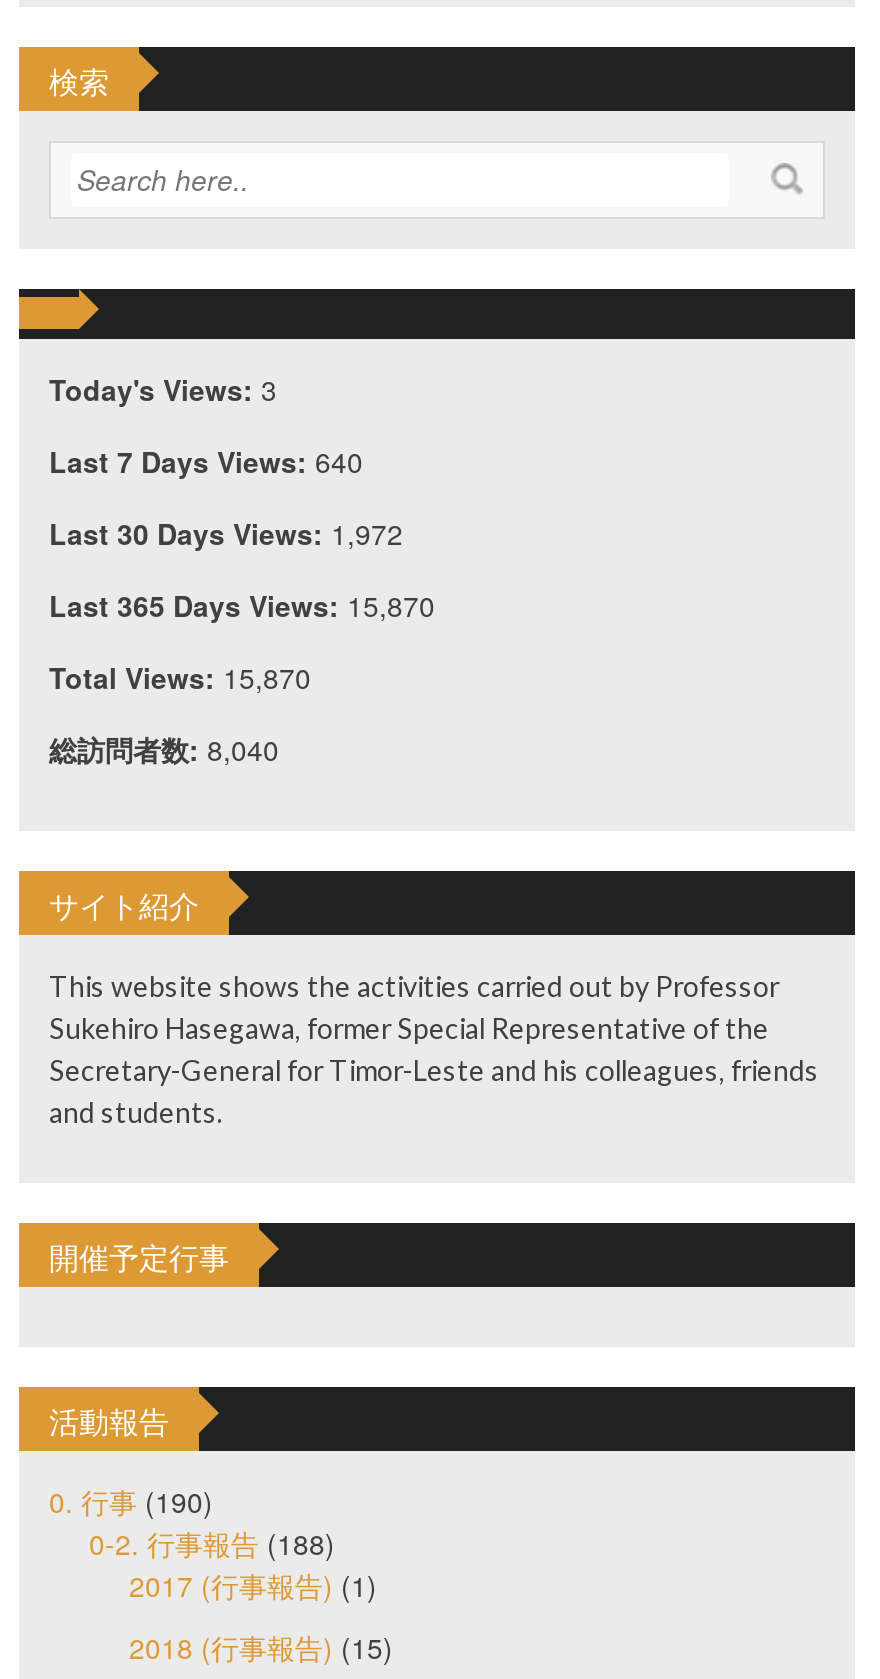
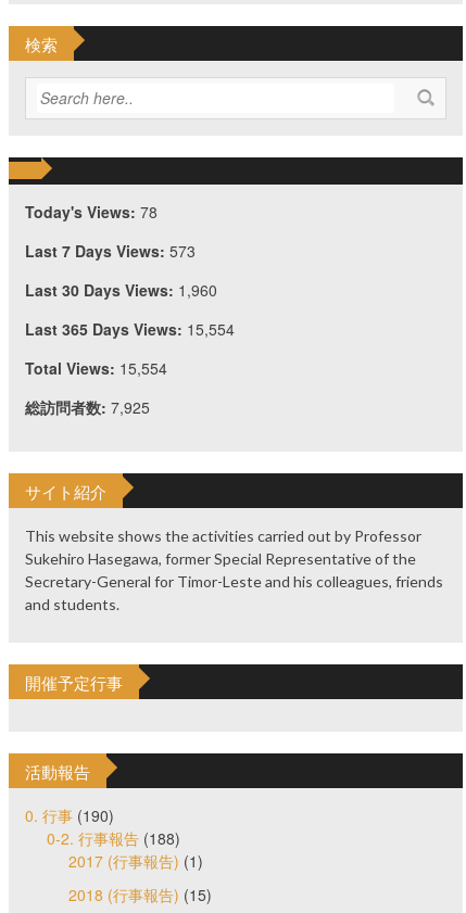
[49,370,277,410] Today's Views: 3 -> [25,201,158,223] Today's Views: 78
[49,442,363,482] Last 7 Days Views: 640 -> [25,240,196,262] Last 7 Days Views: 573
[49,514,403,554] Last 30 Days Views: 1,972 -> [25,279,217,301] Last 30 Days Views: 1,960
[49,586,435,626] Last 365 Days Views: 15,870 -> [25,319,235,340] Last 365 Days Views: 15,554
[49,658,311,698] Total Views: 15,870 -> [25,358,167,379] Total Views: 15,554
[49,730,279,770] 総訪問者数: 8,040 -> [25,397,150,418] 総訪問者数: 7,925

